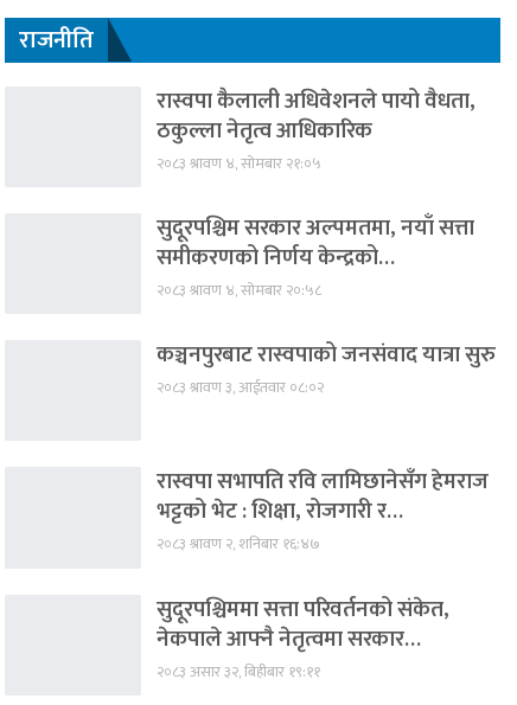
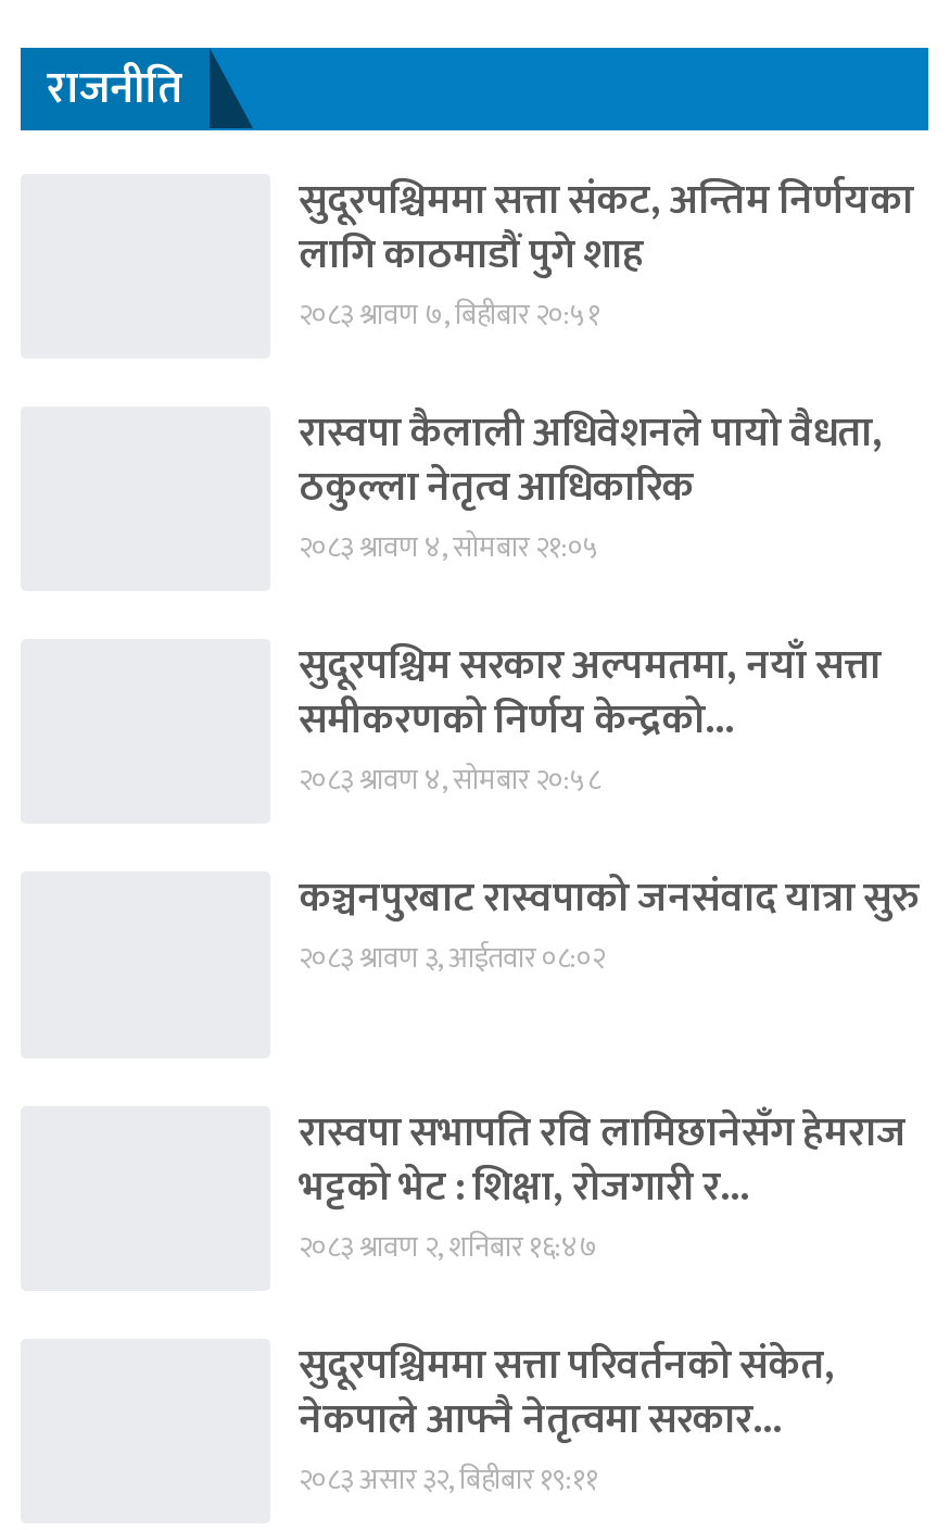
none -> [299,168,913,339] सुदूरपश्चिममा सत्ता संकट, अन्तिम निर्णयका | लागि काठमाडौं पुगे शाह | २०८३ श्रावण ७, बिहीबार २०:५१

